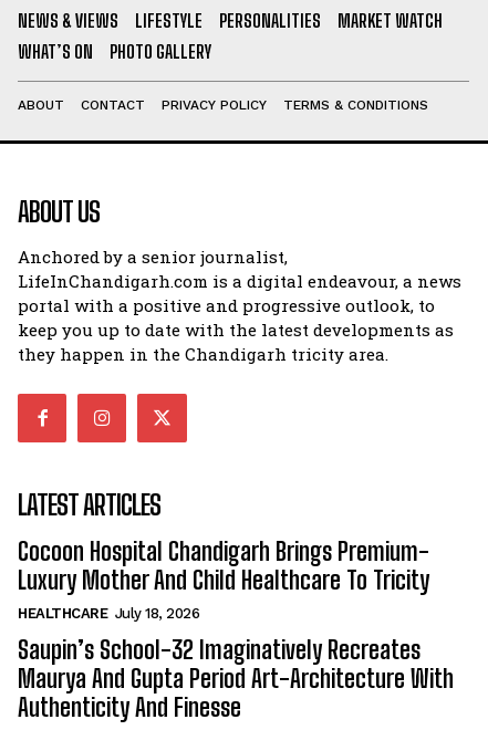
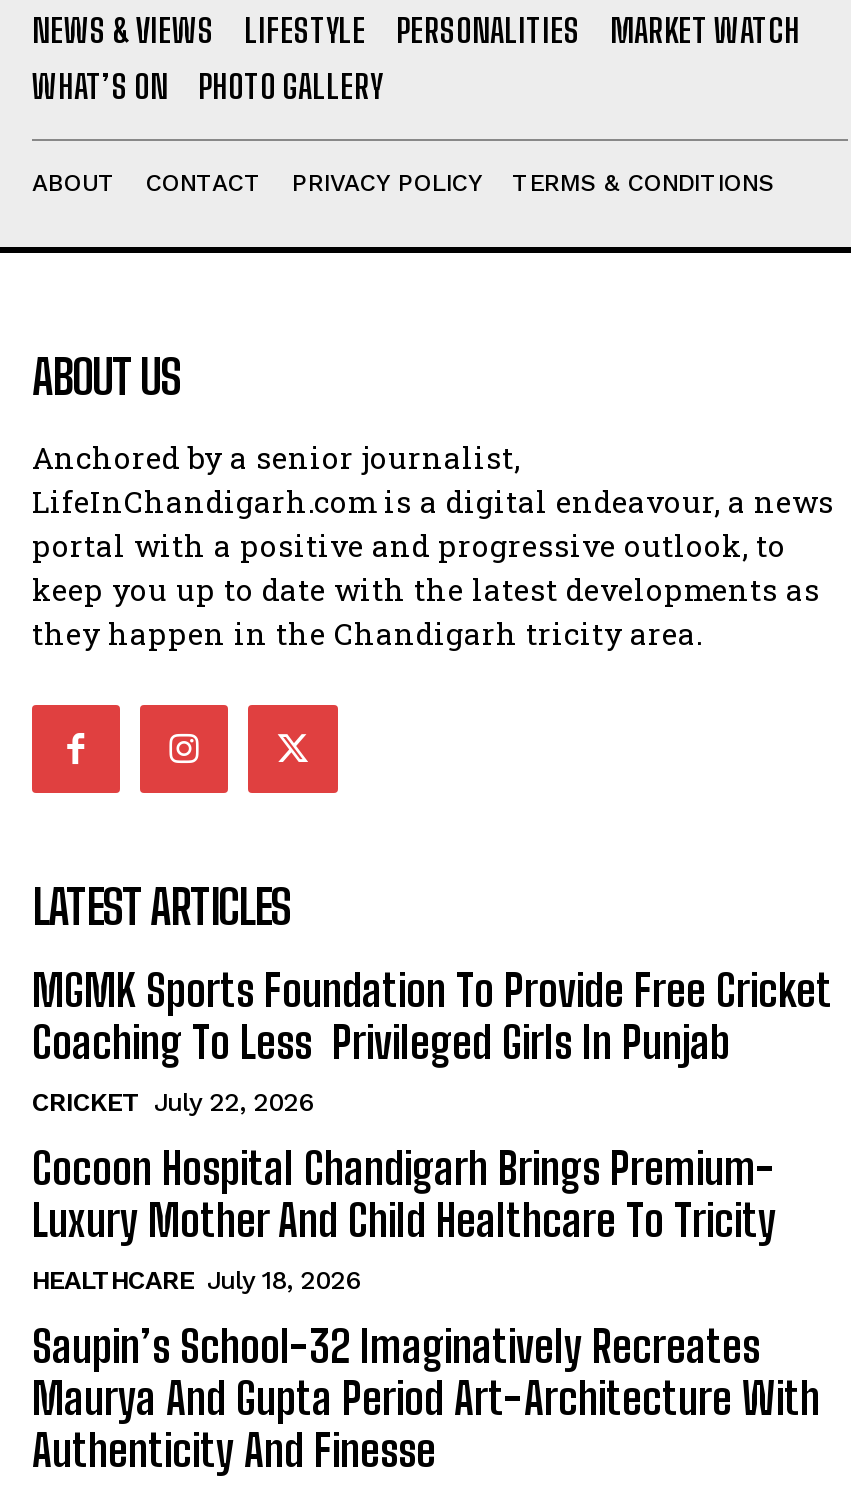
none -> [32,964,832,1118] MGMK Sports Foundation To Provide Free Cricket | Coaching To Less Privileged Girls In Punjab | CRICKET July 22, 2026

